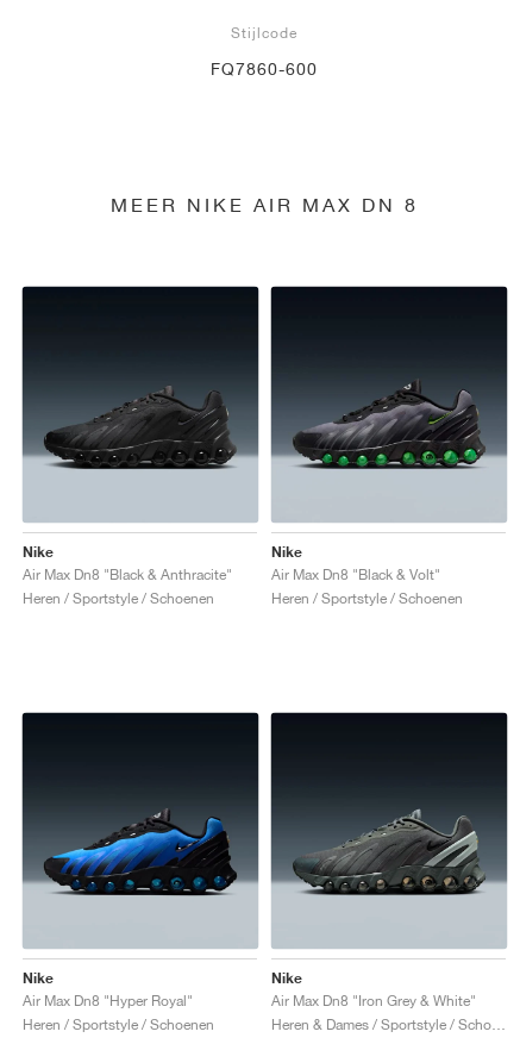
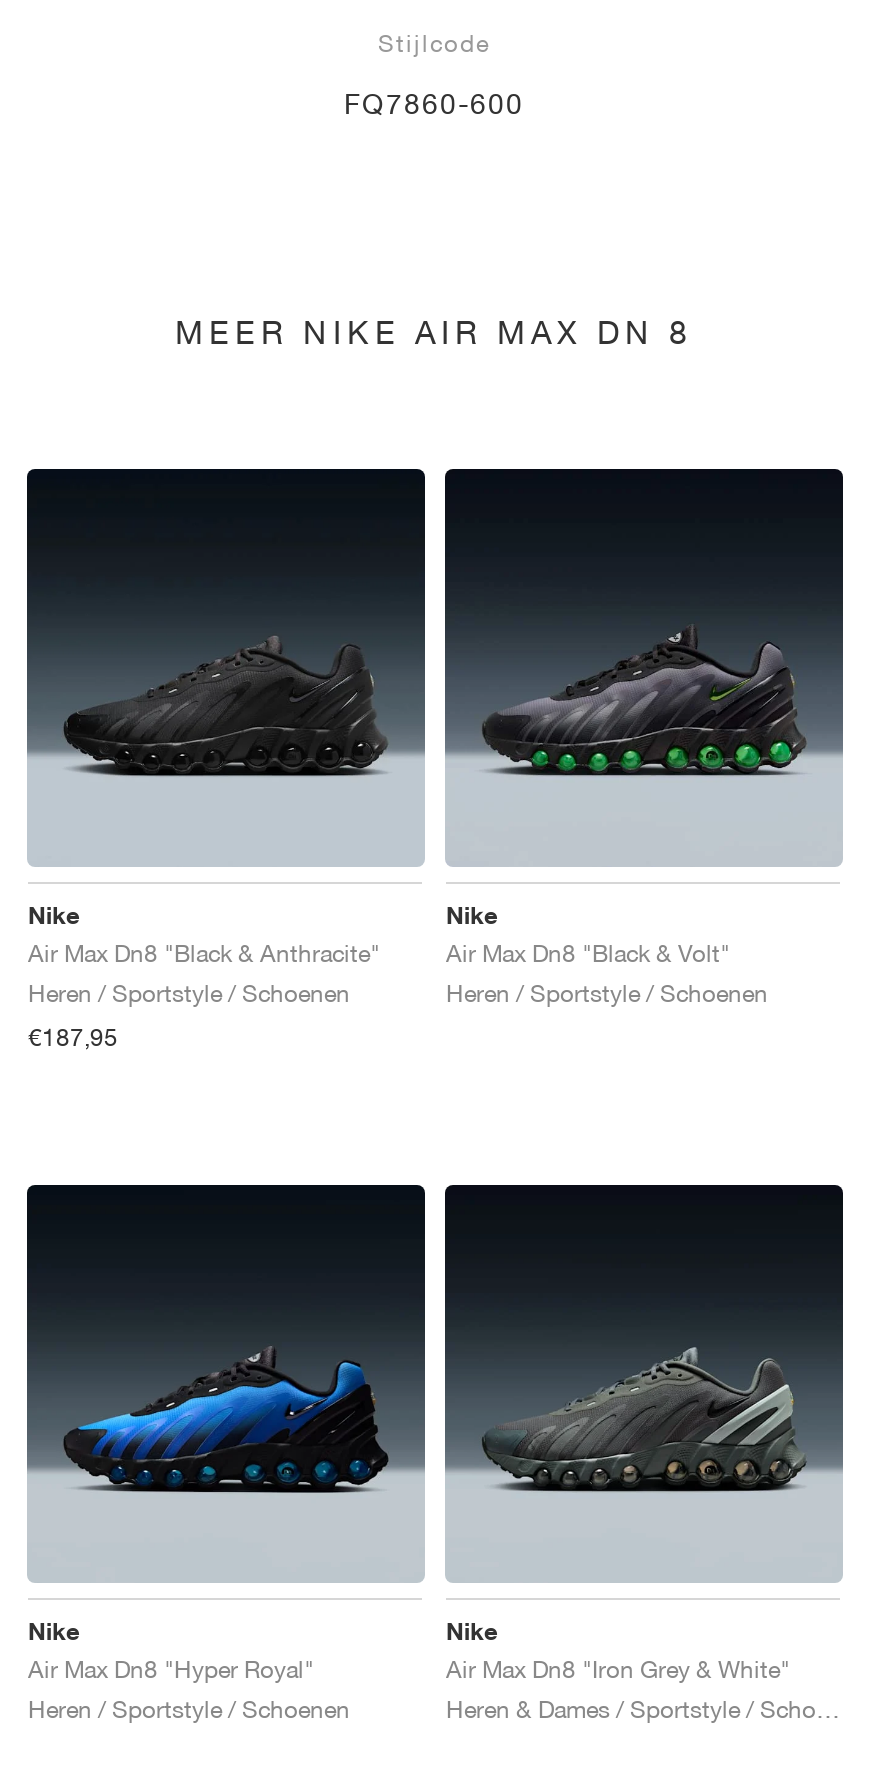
none -> [28,1022,118,1052] €187,95

